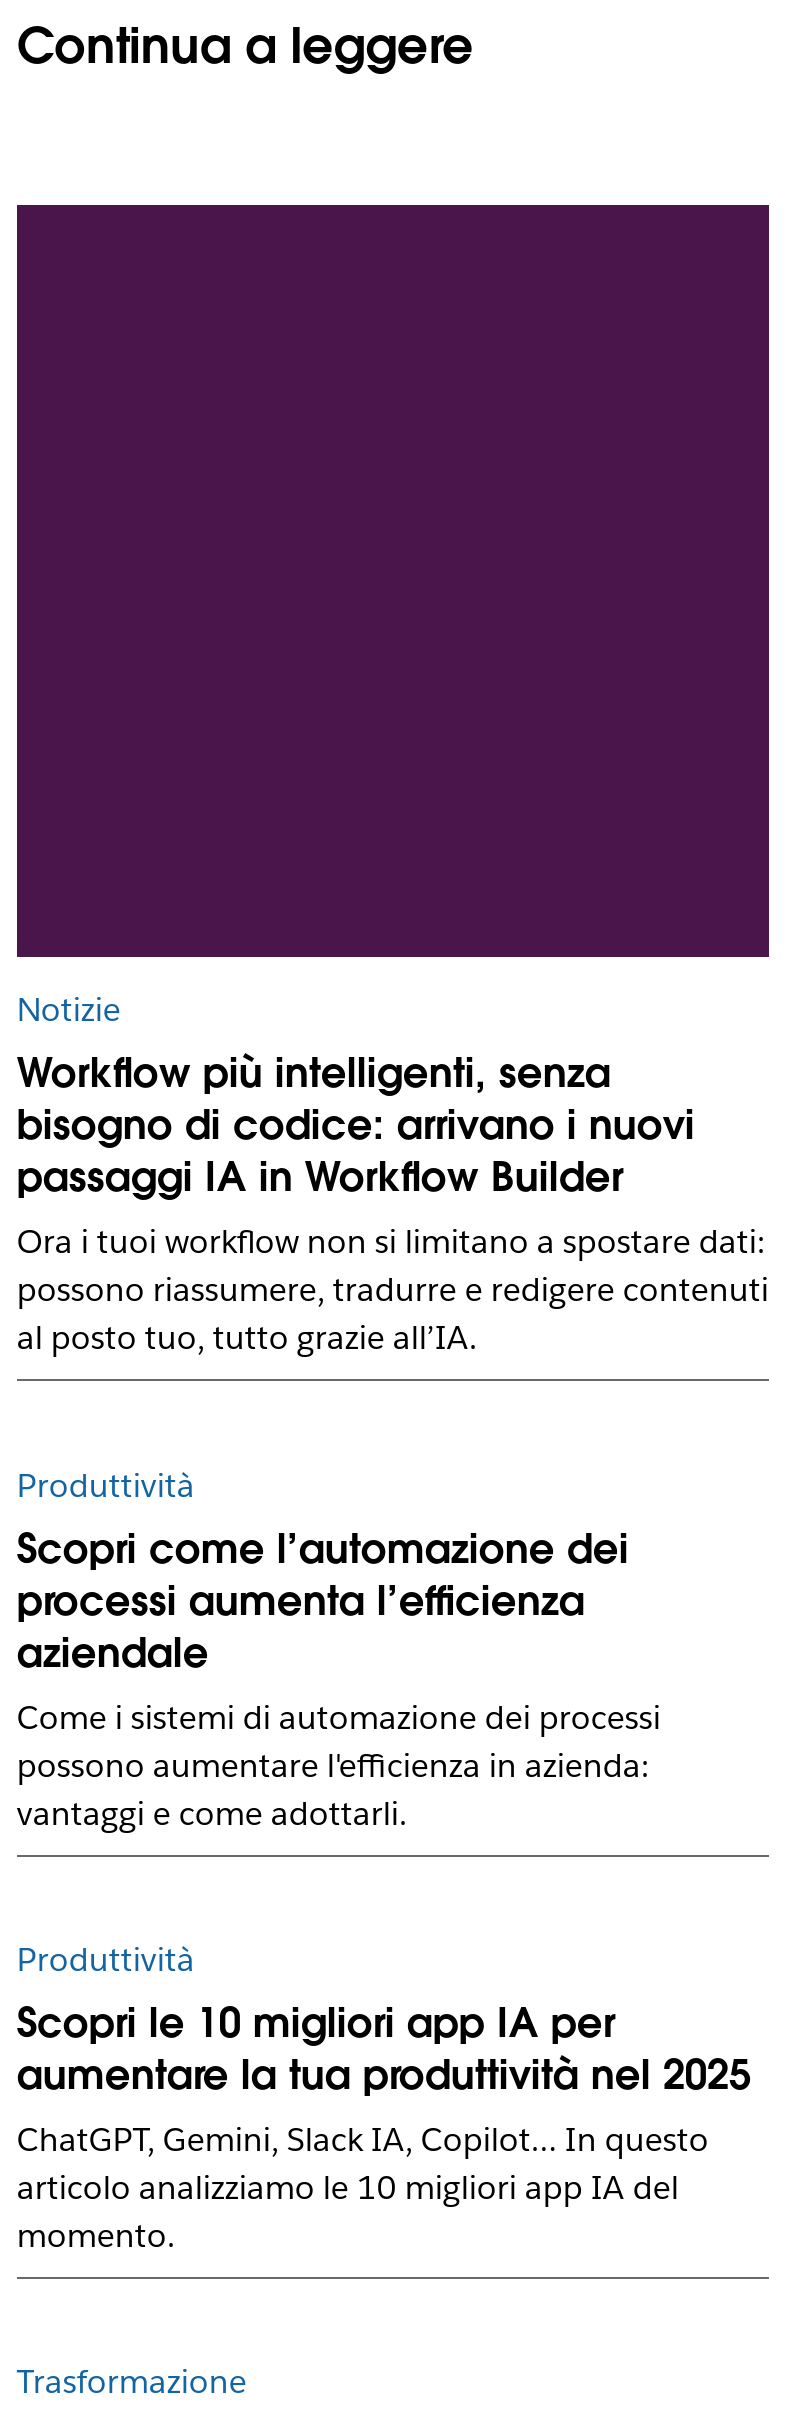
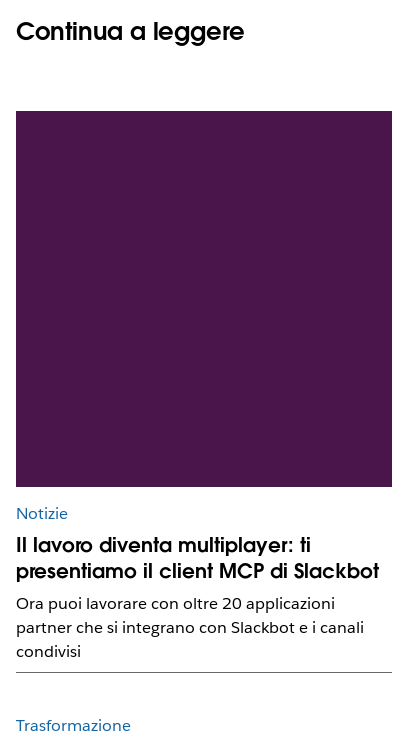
[17,1048,769,2257] Workflow più intelligenti, senza | bisogno di codice: arrivano i nuovi | passaggi IA in Workflow Builder | Ora i tuoi workflow non si limitano a spostare dati: | possono riassumere, tradurre e redigere contenuti | al posto tuo, tutto grazie all’IA. | Produttività | Scopri come l’automazione dei | processi aumenta l’efficienza | aziendale | Come i sistemi di automazione dei processi | possono aumentare l'efficienza in azienda: | vantaggi e come adottarli. | Produttività | Scopri le 10 migliori app IA per | aumentare la tua produttività nel 2025 | ChatGPT, Gemini, Slack IA, Copilot… In questo | articolo analizziamo le 10 migliori app IA del | momento. -> [16,532,379,662] Il lavoro diventa multiplayer: ti | presentiamo il client MCP di Slackbot | Ora puoi lavorare con oltre 20 applicazioni | partner che si integrano con Slackbot e i canali | condivisi

